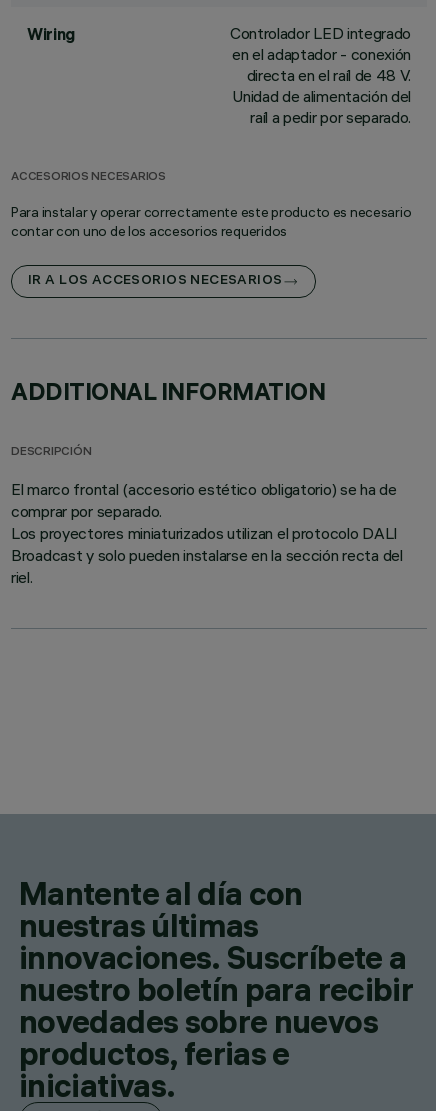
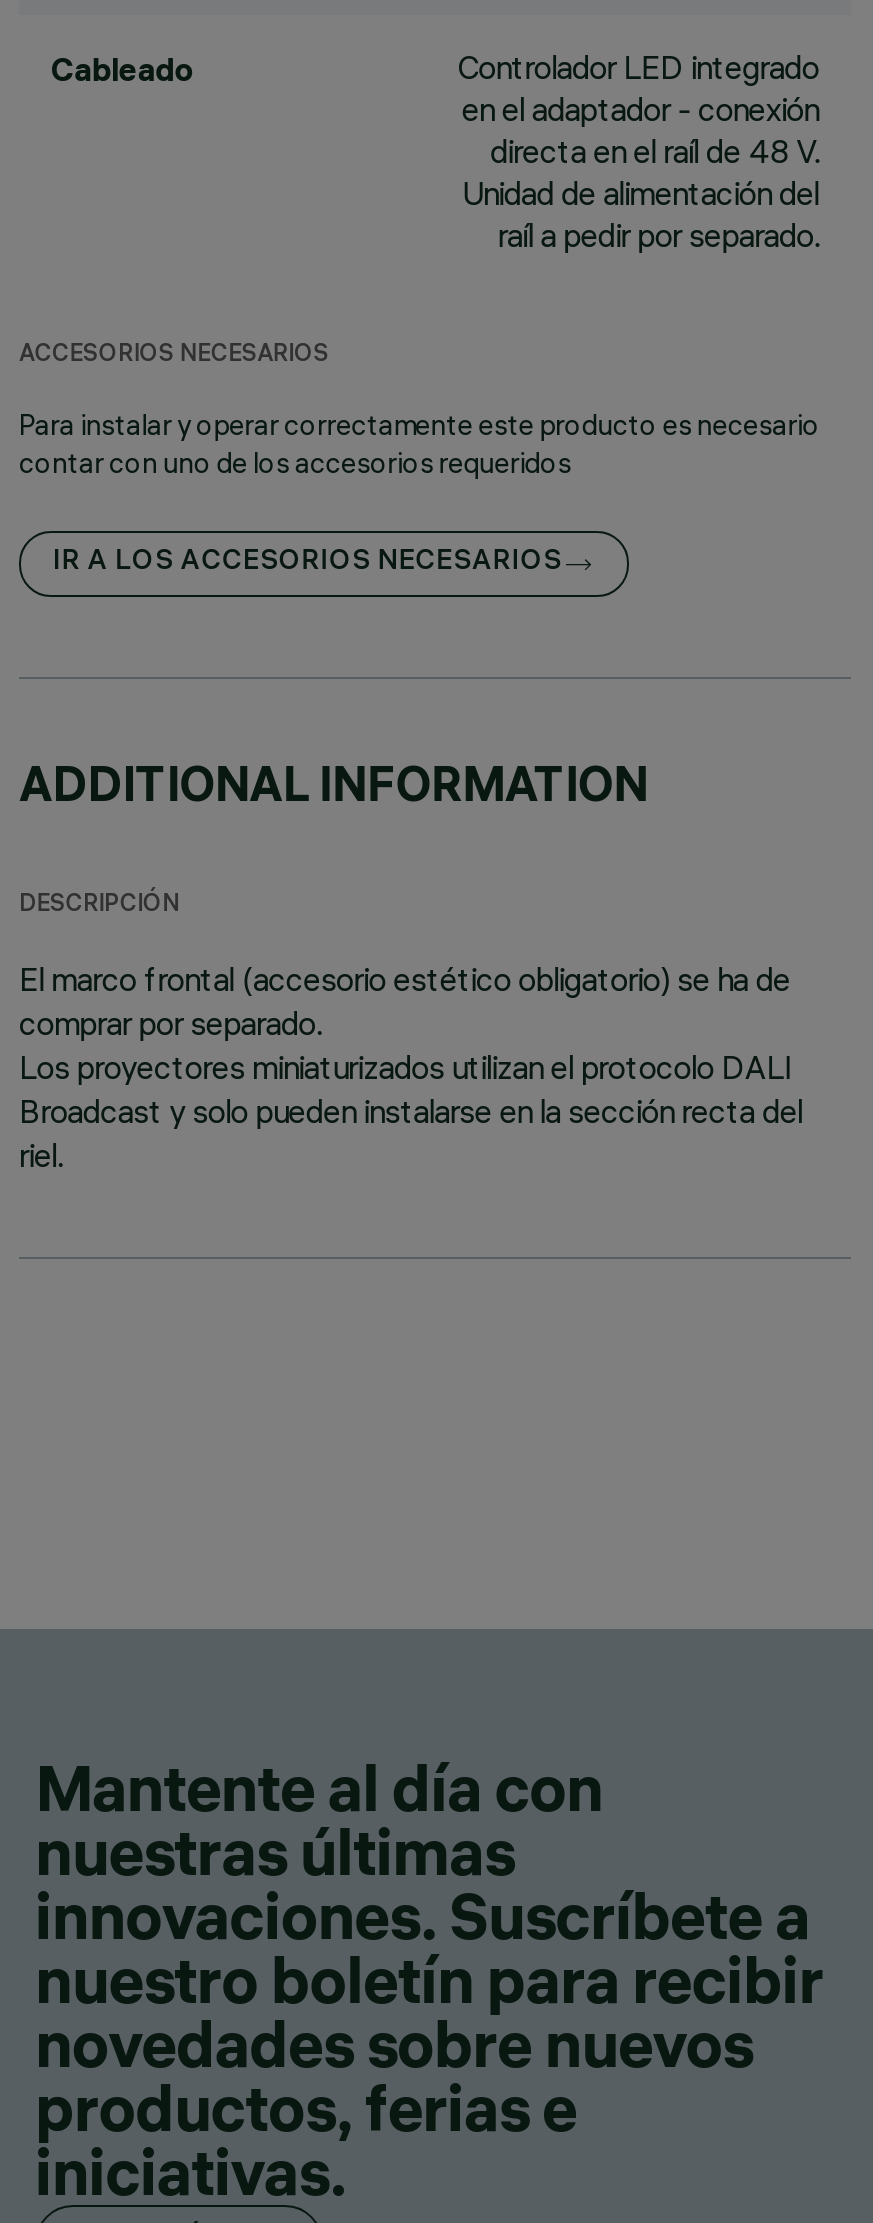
[27,24,75,44] Wiring -> [51,49,194,89] Cableado

